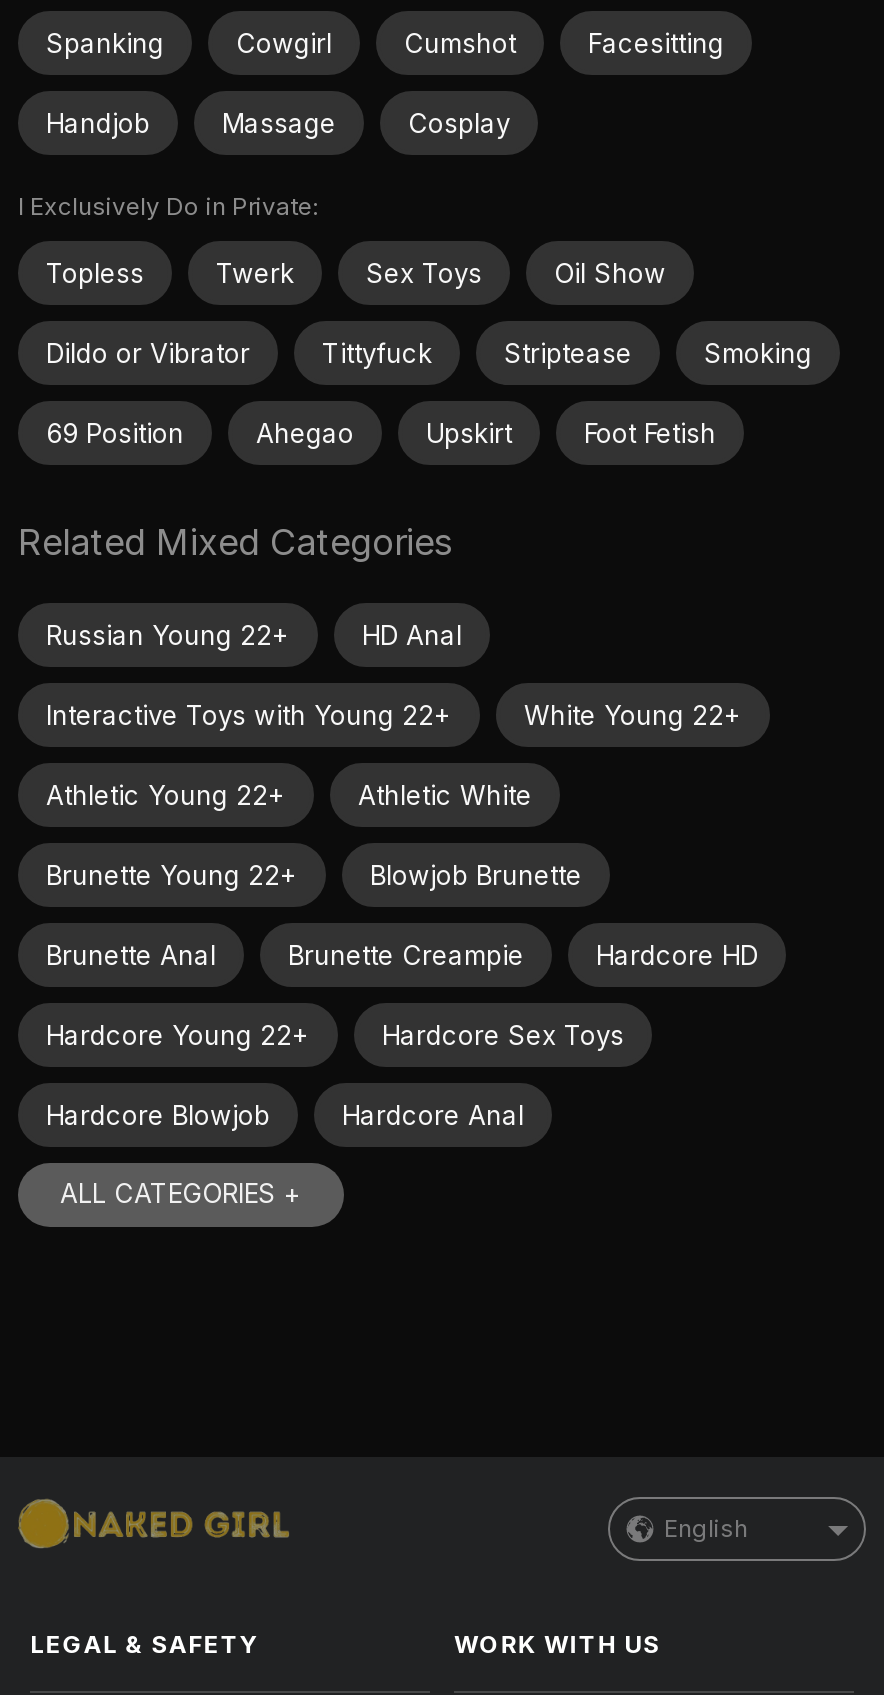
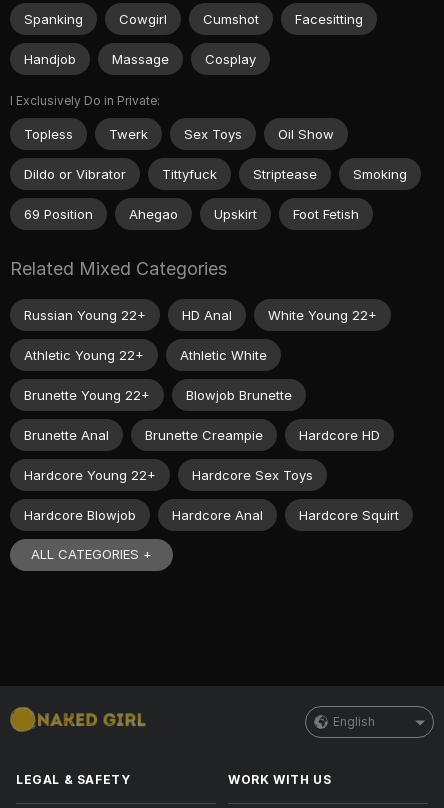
[46,698,452,730] Interactive Toys with Young 22+ -> none
none -> [299,507,399,523] Hardcore Squirt

